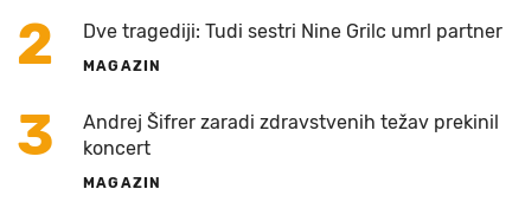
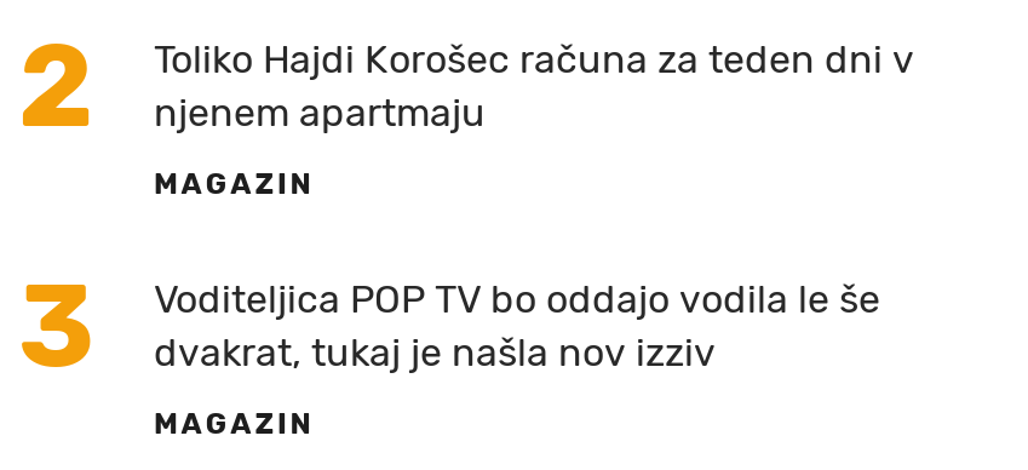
[83,20,502,42] Dve tragediji: Tudi sestri Nine Grilc umrl partner -> [154,36,914,135] Toliko Hajdi Korošec računa za teden dni v | njenem apartmaju
[83,111,499,159] Andrej Šifrer zaradi zdravstvenih težav prekinil | koncert -> [154,276,880,375] Voditeljica POP TV bo oddajo vodila le še | dvakrat, tukaj je našla nov izziv

